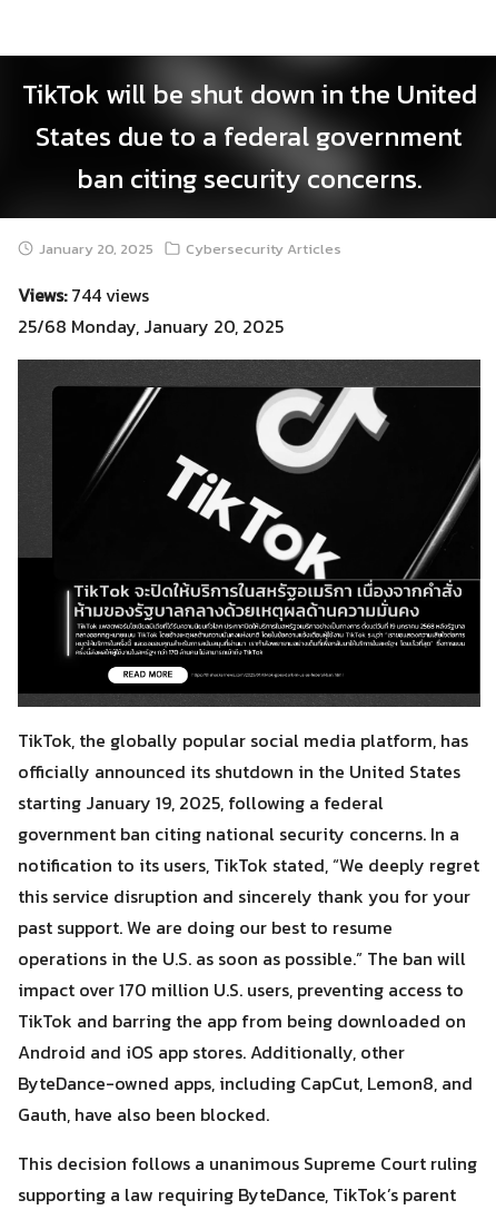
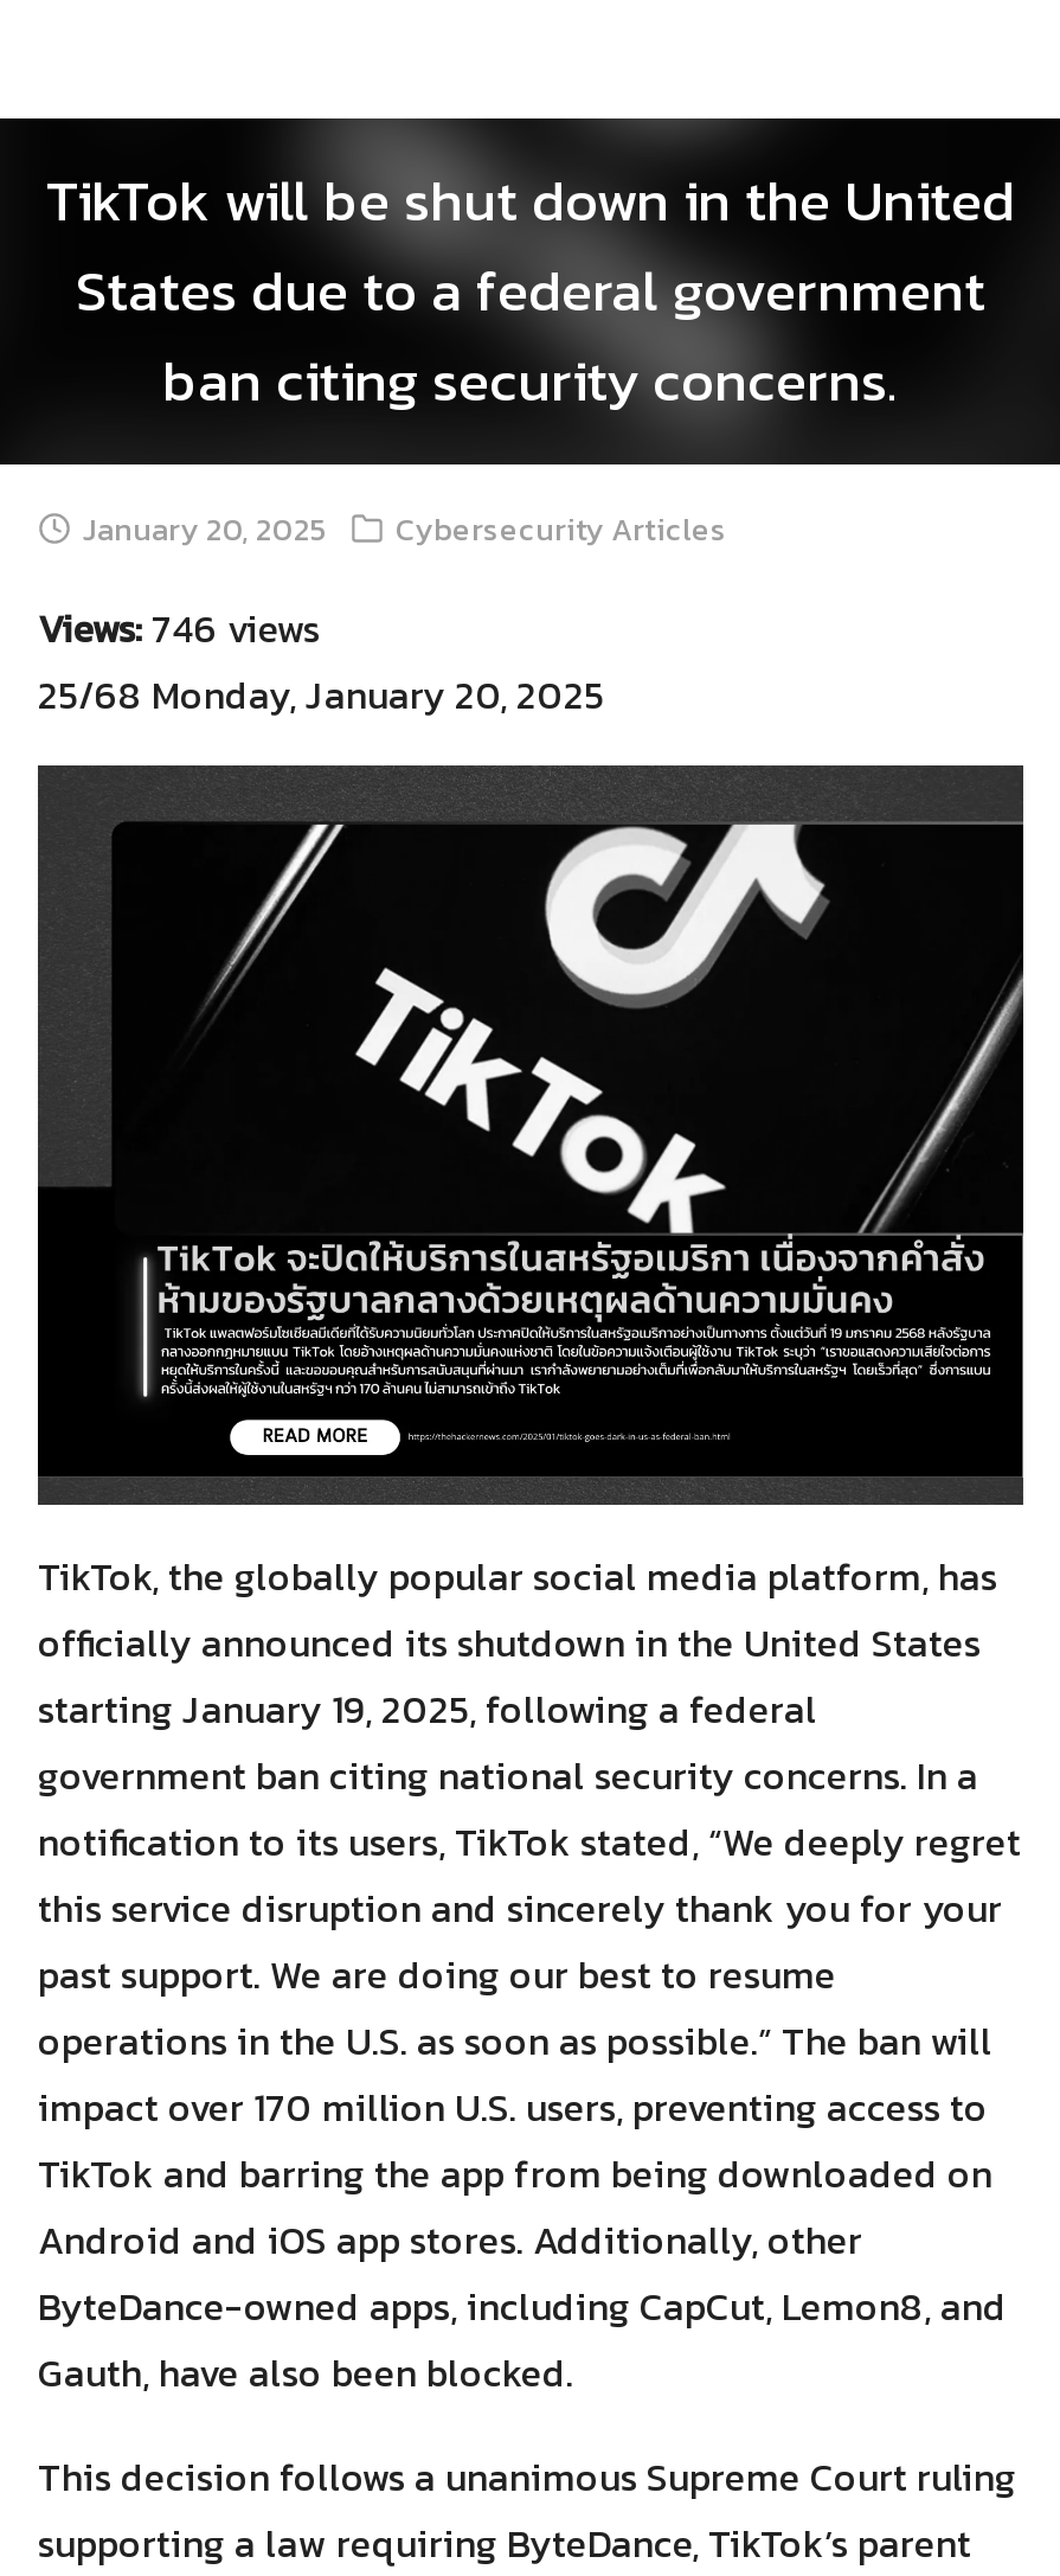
[18,282,149,308] Views: 744 views -> [38,600,320,656] Views: 746 views

